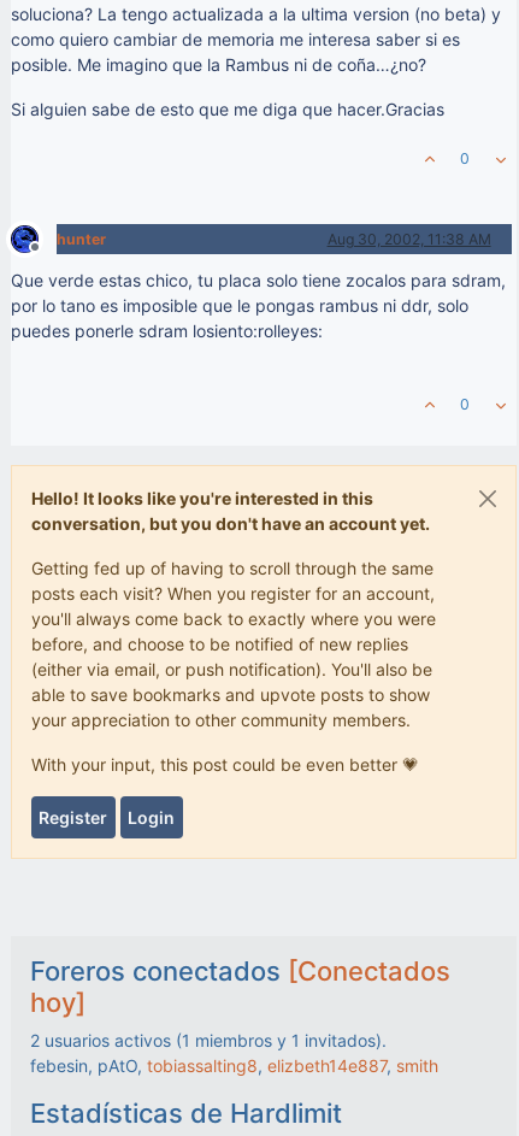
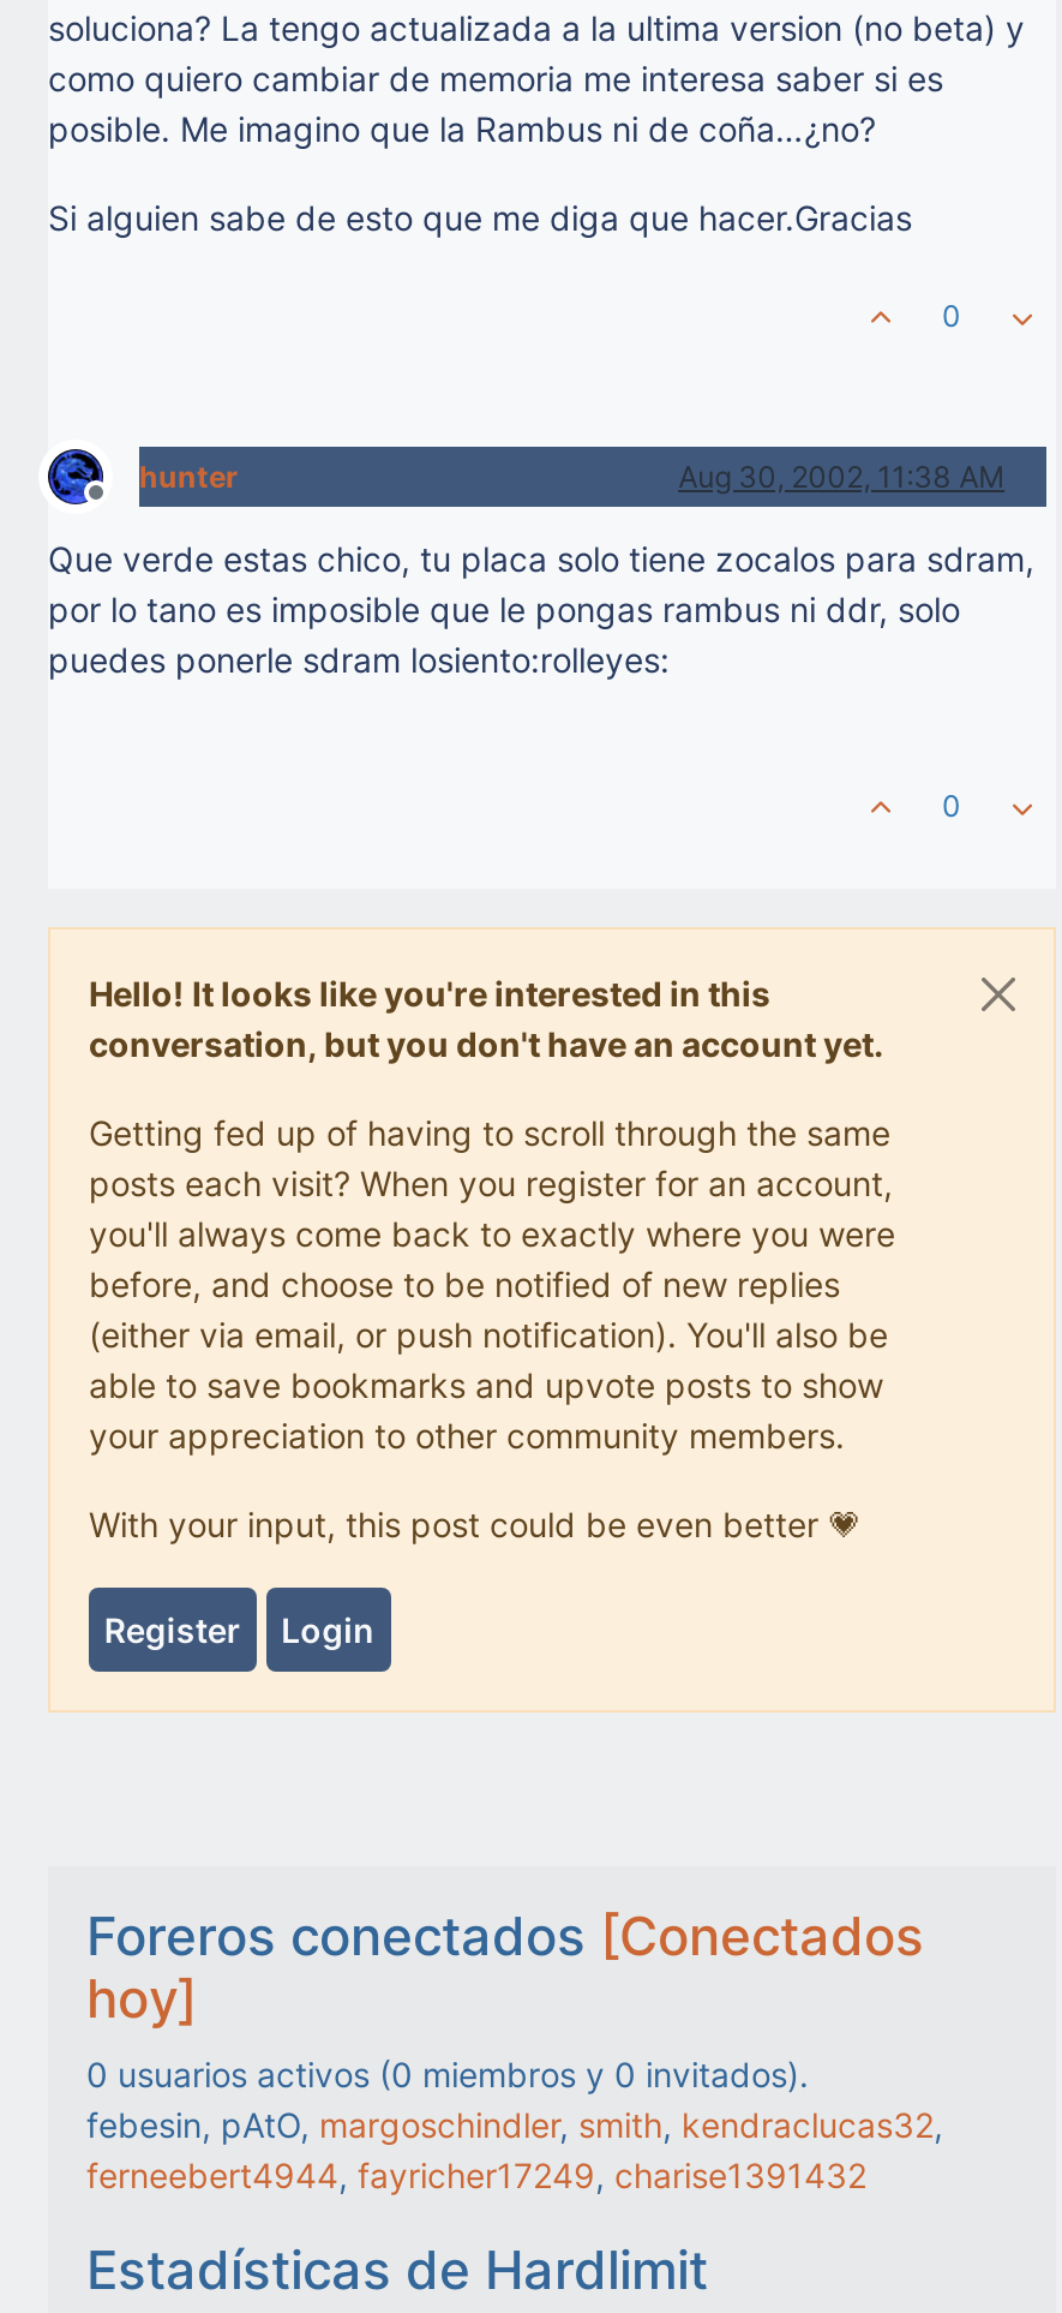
[30,1030,438,1076] 2 usuarios activos (1 miembros y 1 invitados). | febesin, pAtO, tobiassalting8, elizbeth14e887, smith -> [86,2054,943,2196] 0 usuarios activos (0 miembros y 0 invitados). | febesin, pAtO, margoschindler, smith, kendraclucas32, | ferneebert4944, fayricher17249, charise1391432

